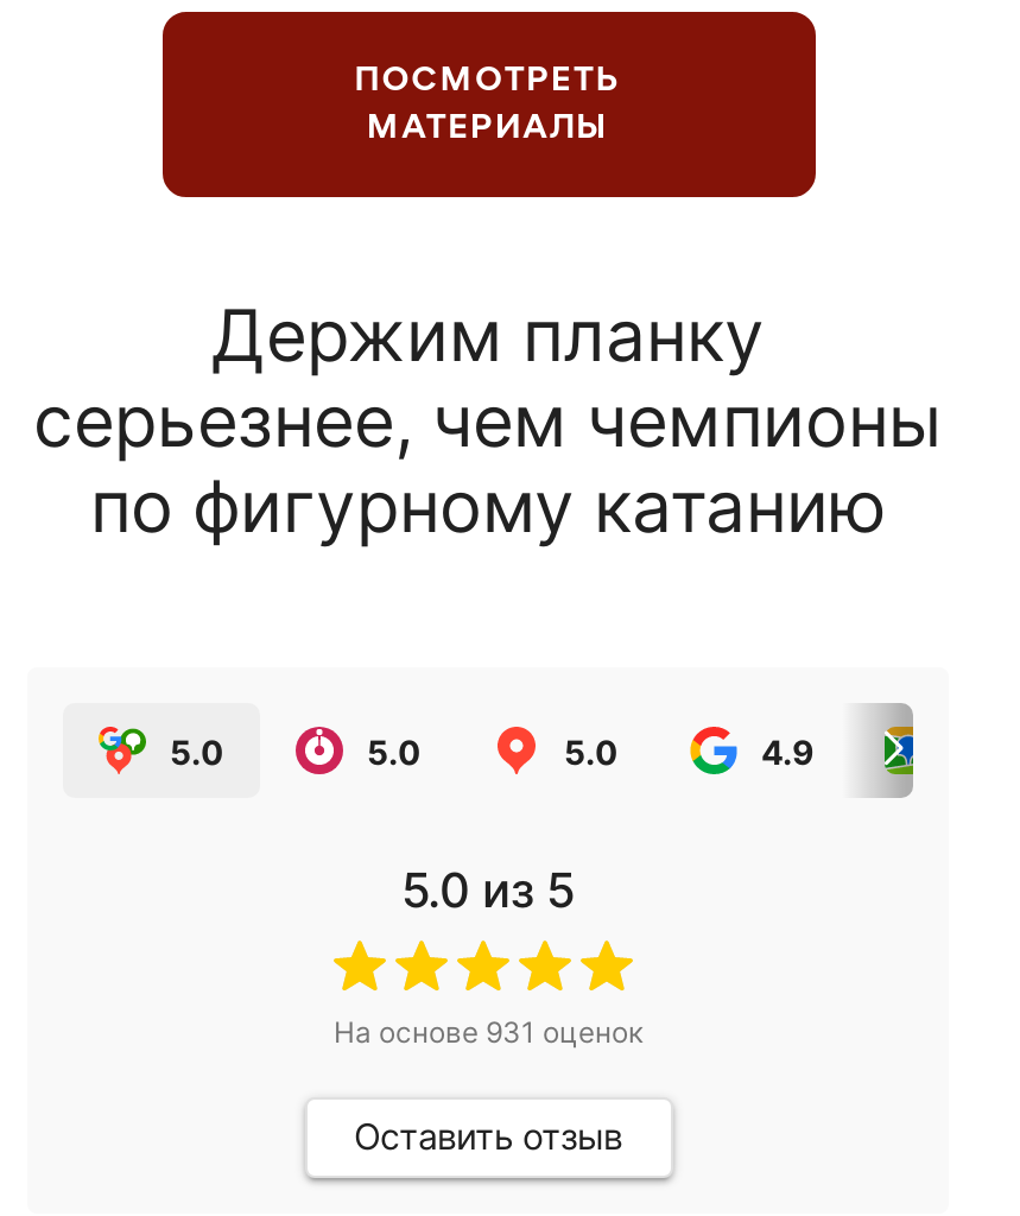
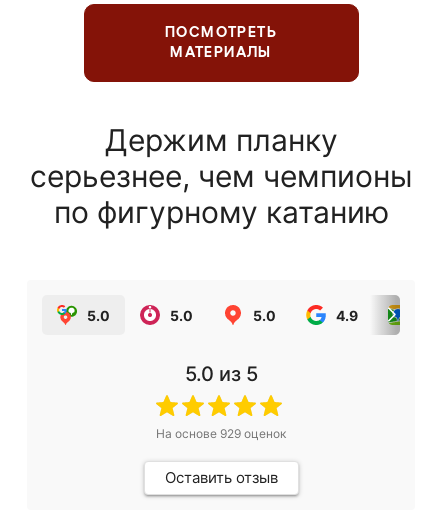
[334,1014,642,1050] На основе 931 оценок -> [156,426,286,441] На основе 929 оценок

